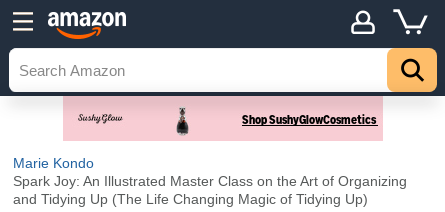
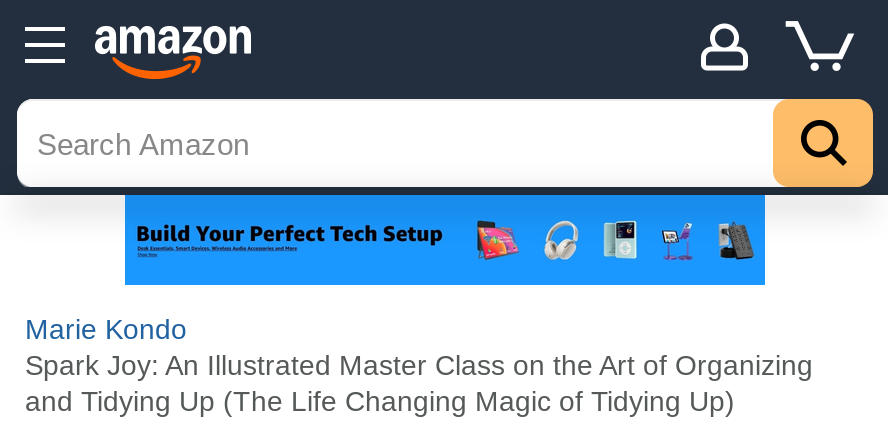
[63,95,383,141] [image] -> [123,193,767,287] [image]

